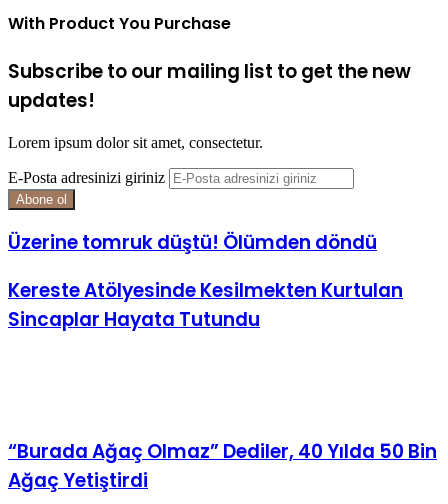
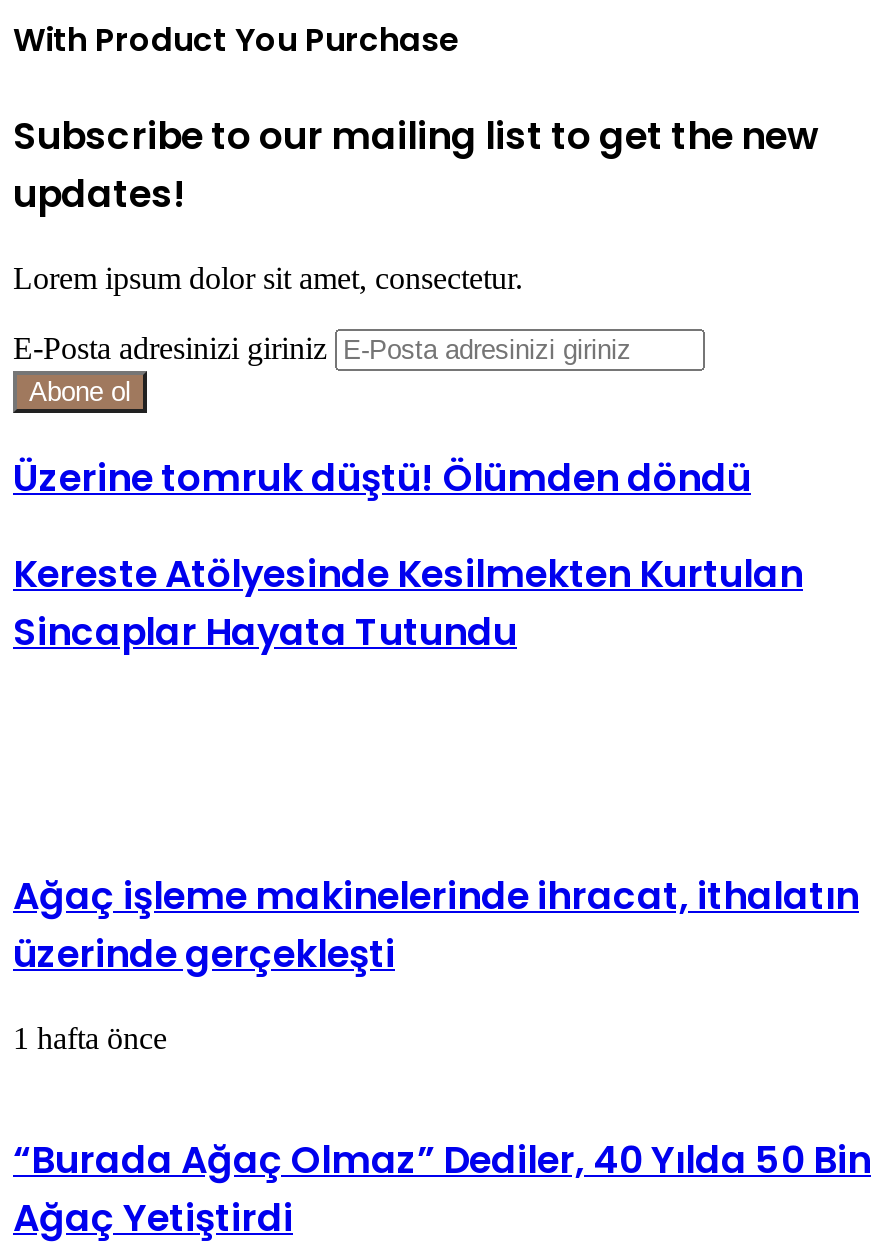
none -> [13,869,859,1055] Ağaç işleme makinelerinde ihracat, ithalatın | üzerinde gerçekleşti | 1 hafta önce

